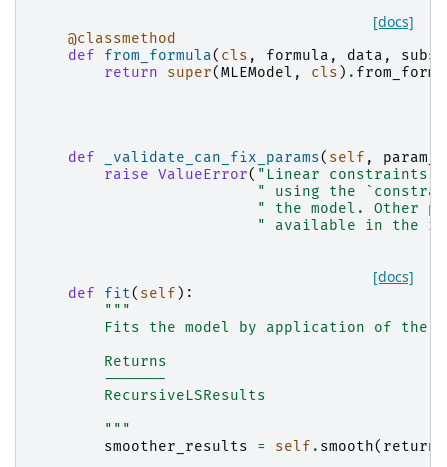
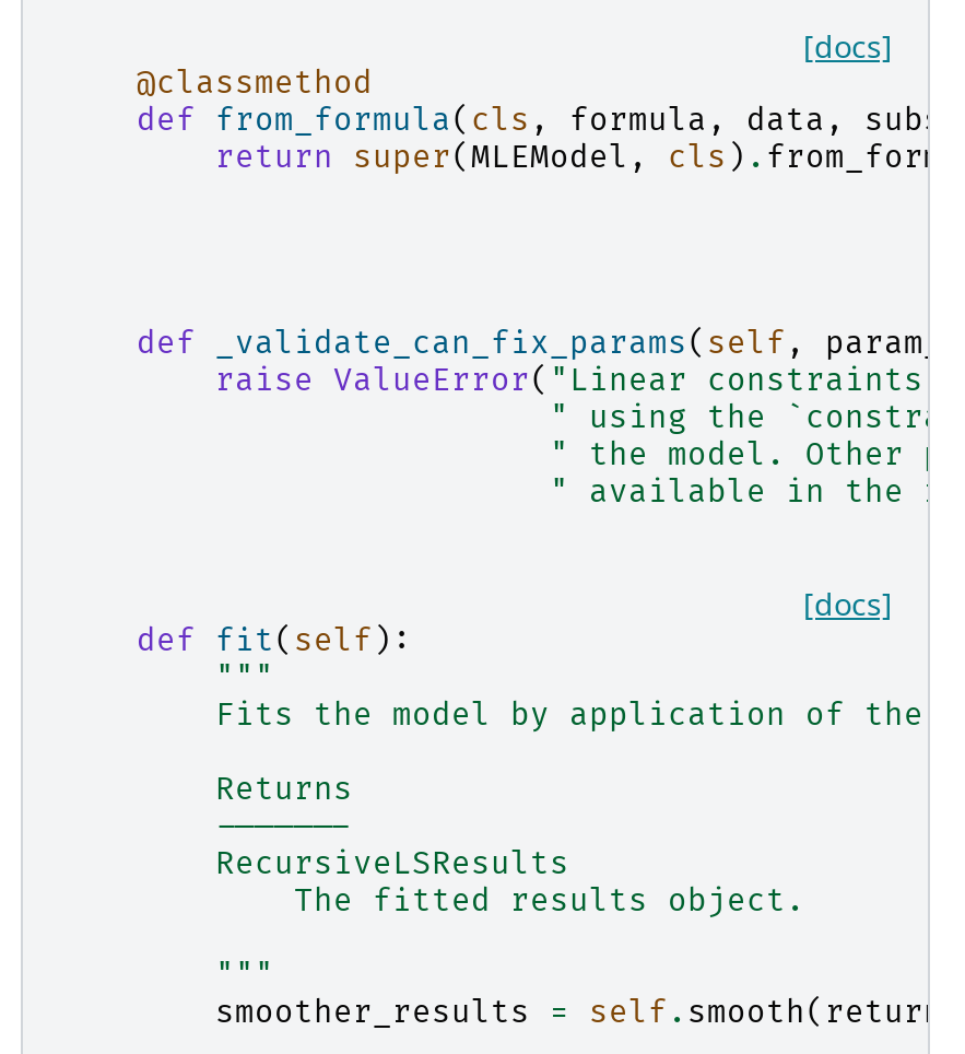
none -> [58,883,805,921] The fitted results object.

